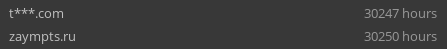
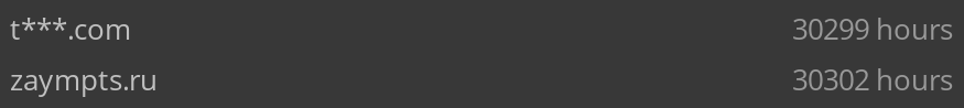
[364,4,437,22] 30247 hours -> [792,9,953,49] 30299 hours
[364,27,437,45] 30250 hours -> [792,60,953,100] 30302 hours

